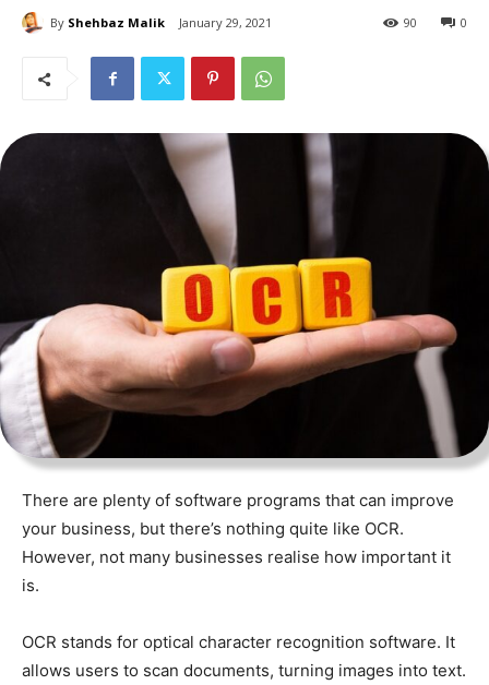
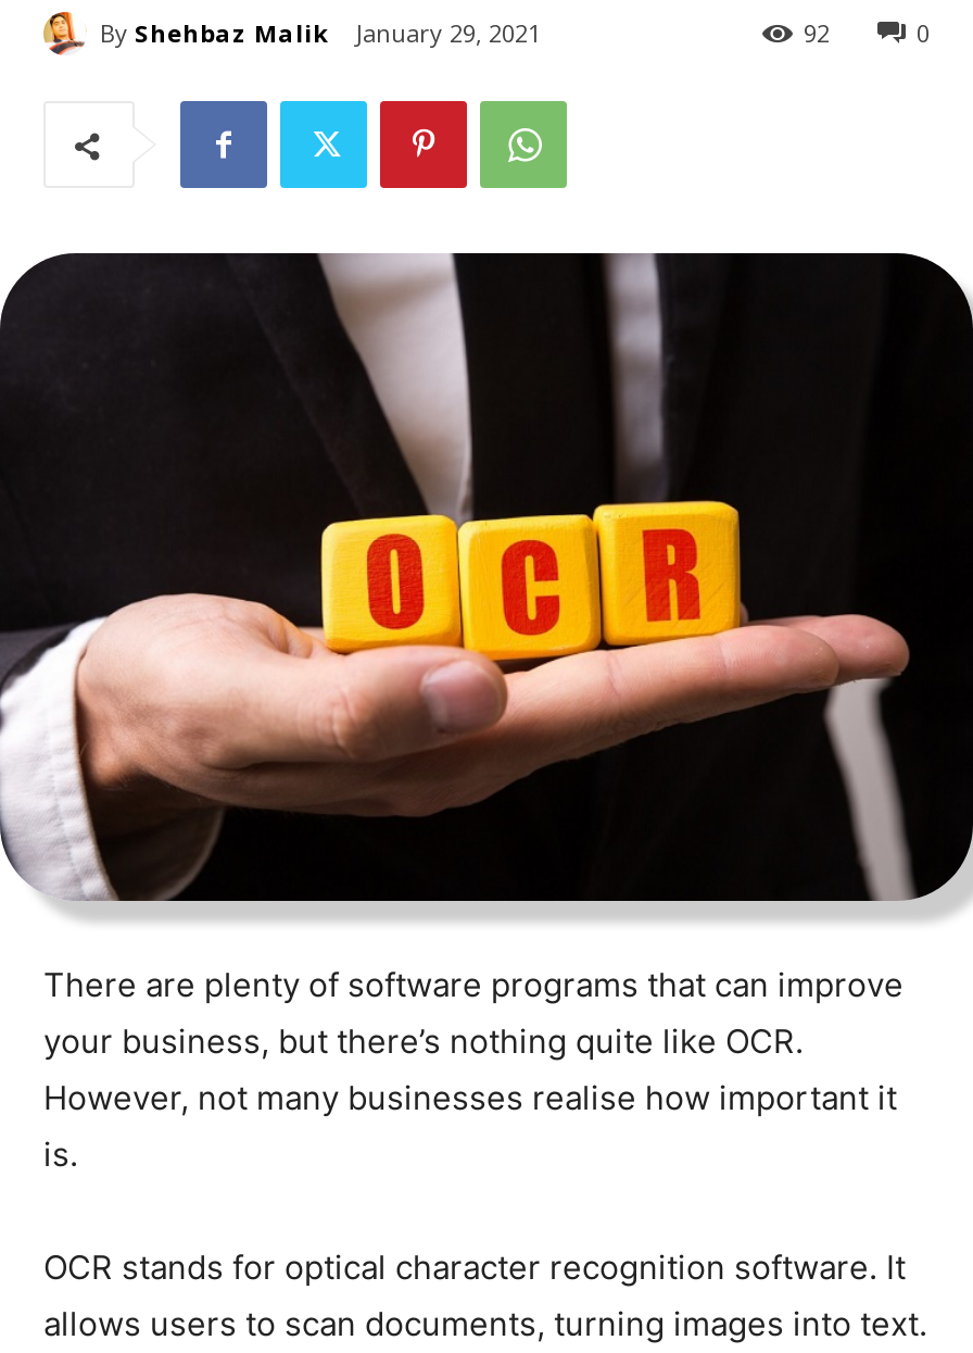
[404,14,417,31] 90 -> [804,17,830,49] 92

